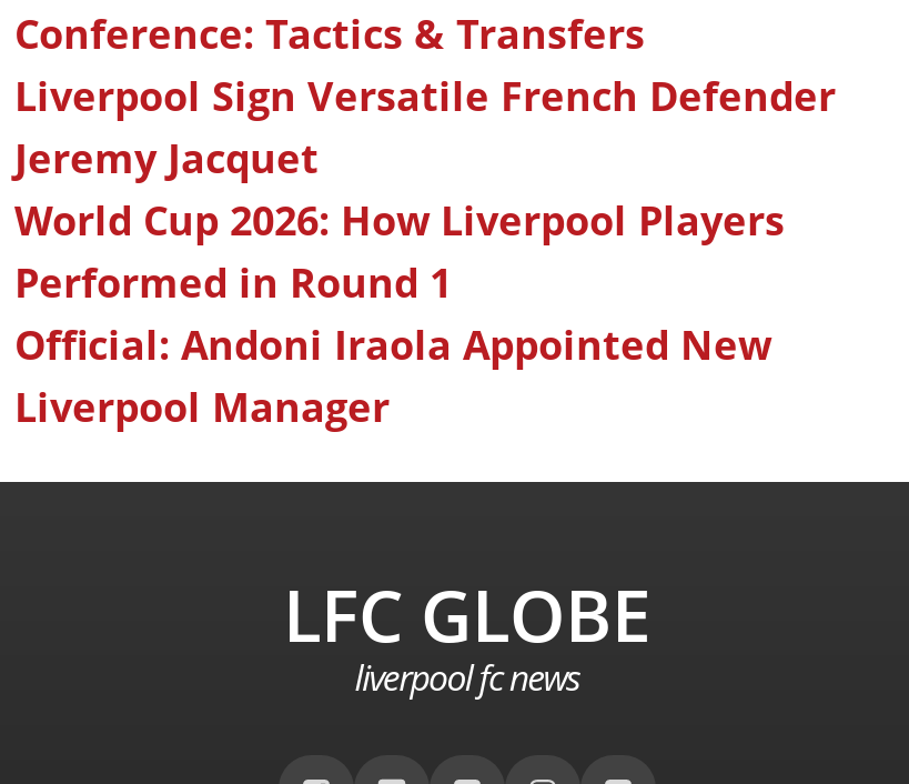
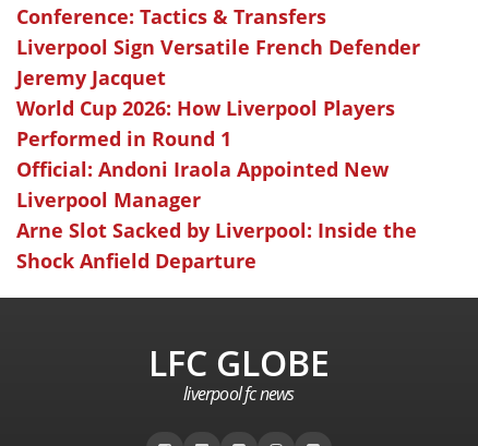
none -> [16,217,417,274] Arne Slot Sacked by Liverpool: Inside the | Shock Anfield Departure

